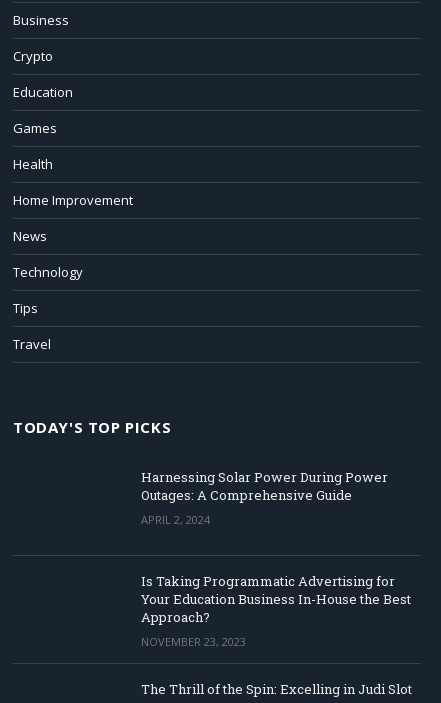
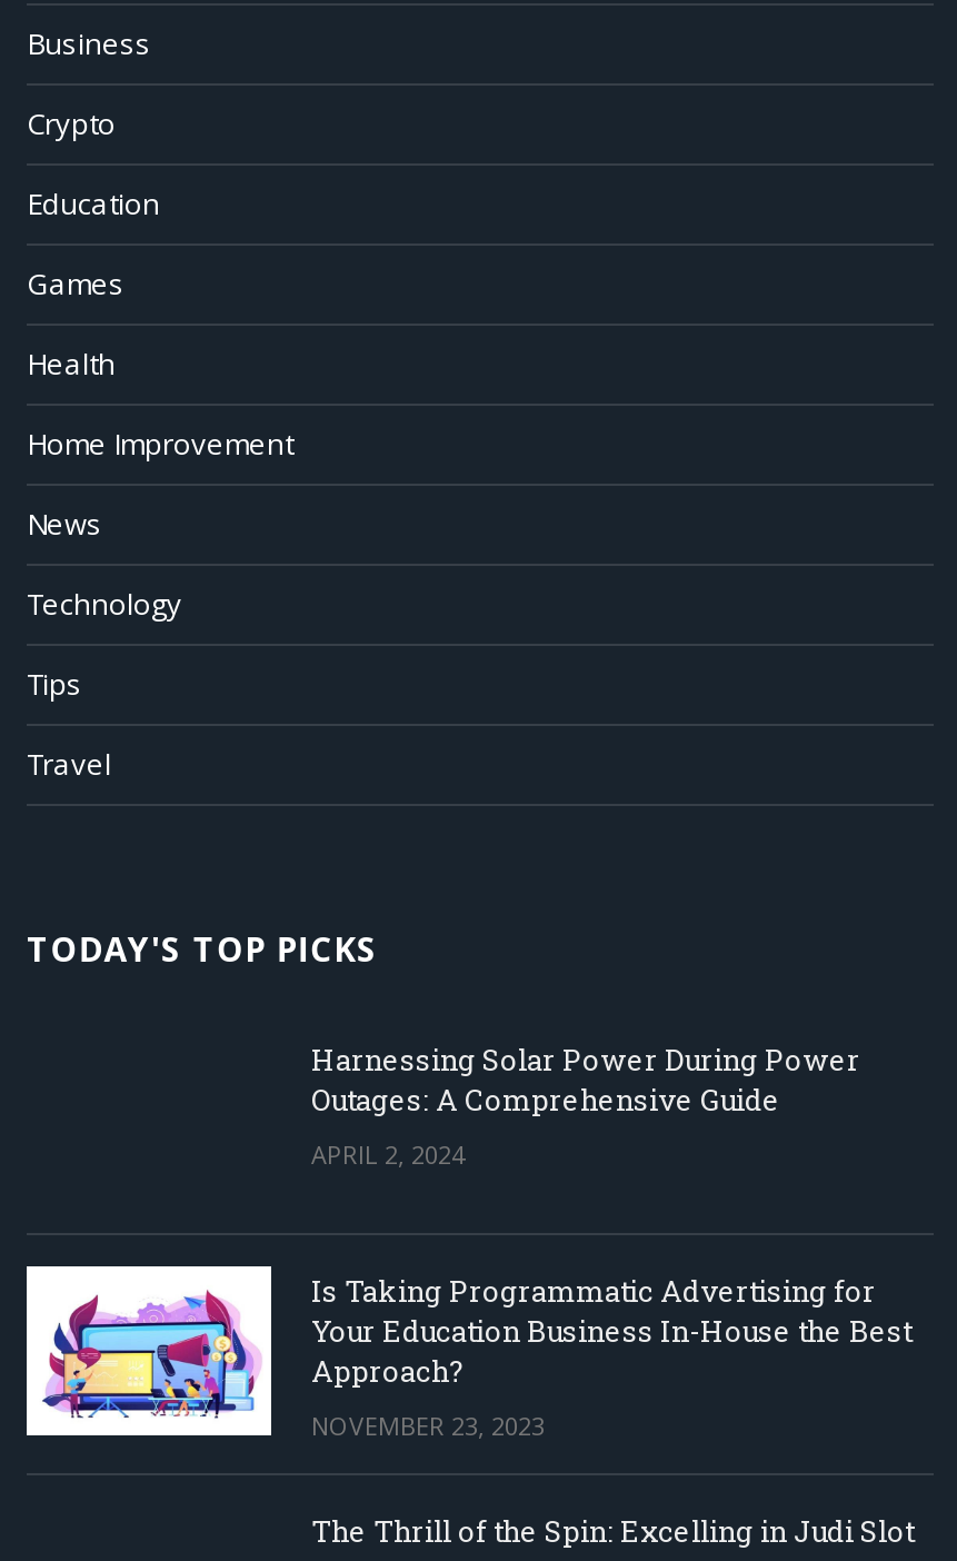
none -> [24,1263,273,1439] [image]

